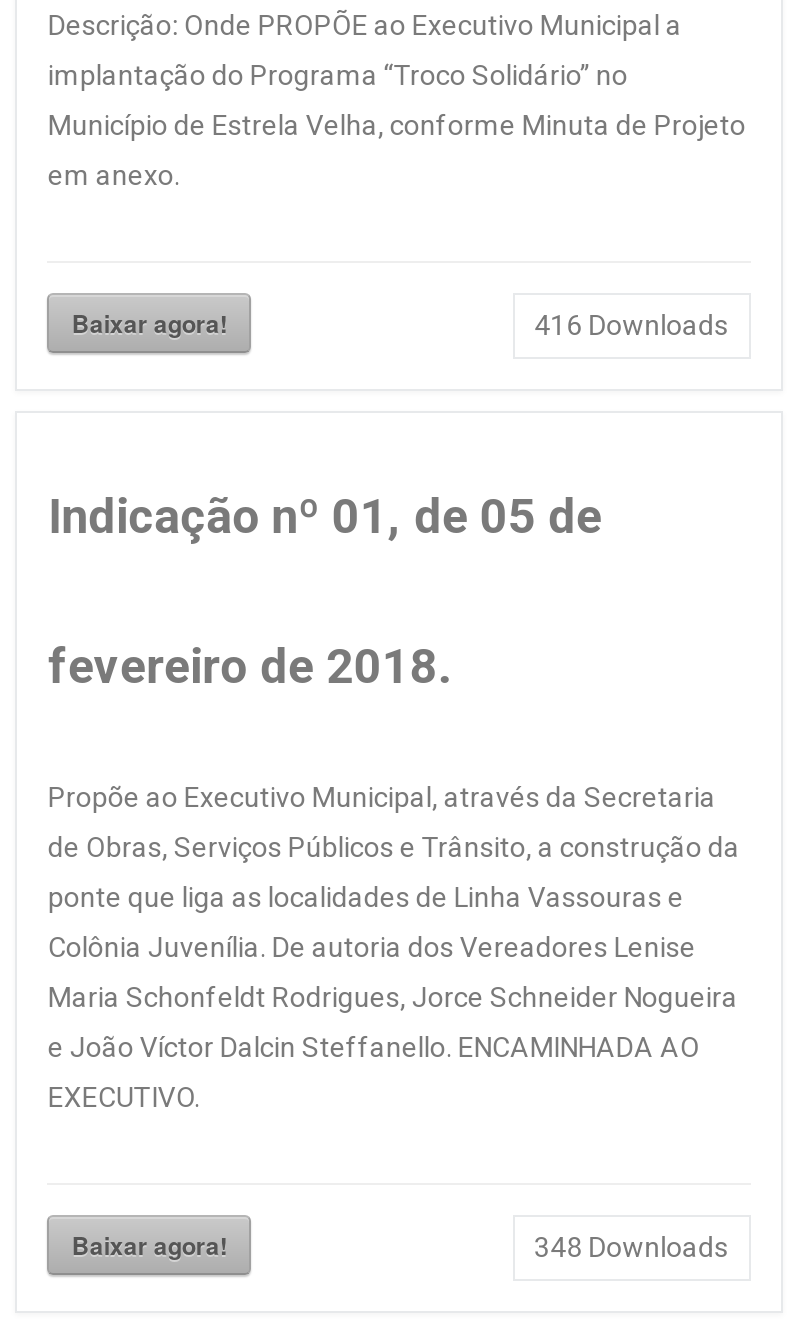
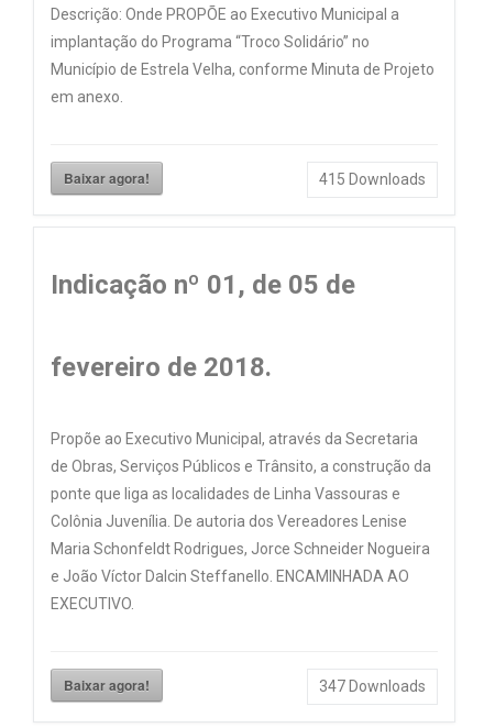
[534,309,728,341] 416 Downloads -> [319,170,425,188] 415 Downloads
[534,1231,728,1263] 348 Downloads -> [319,677,425,695] 347 Downloads

